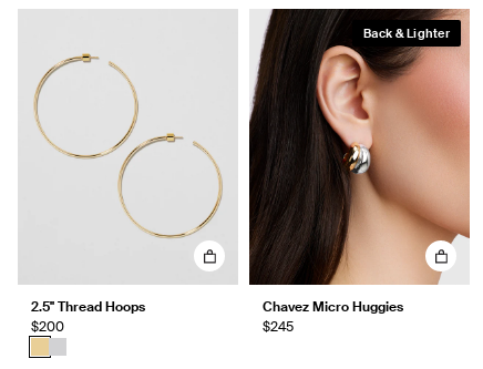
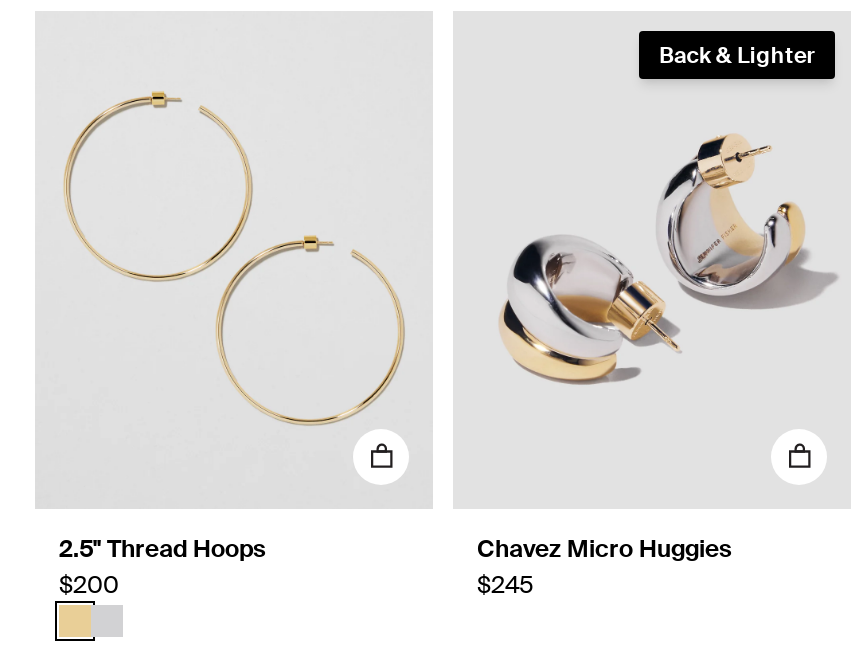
[248,8,471,286] [image] -> [453,10,851,508] [image]

